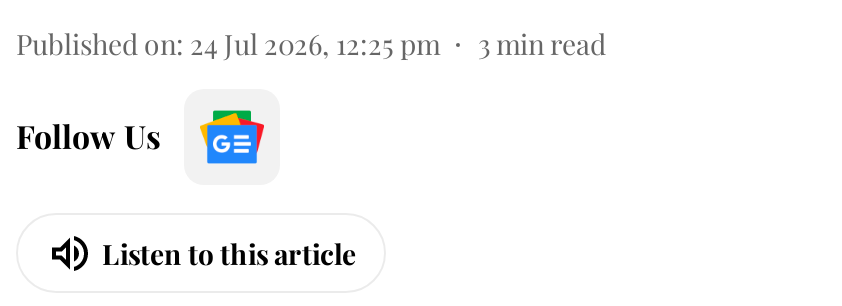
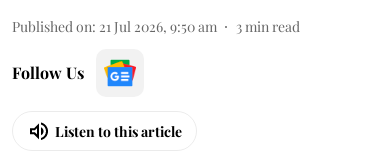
[16,25,440,63] Published on: 24 Jul 2026, 12:25 pm -> [12,17,217,36] Published on: 21 Jul 2026, 9:50 am

